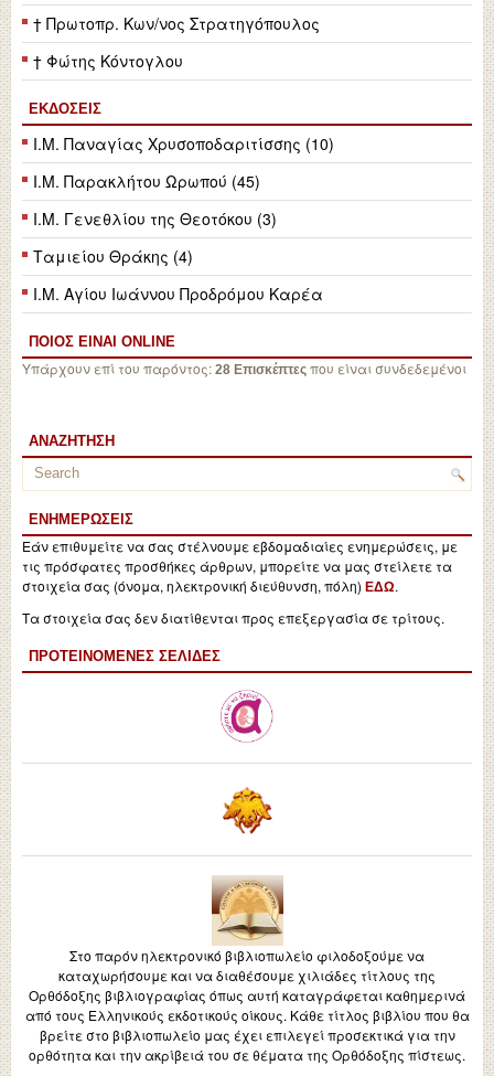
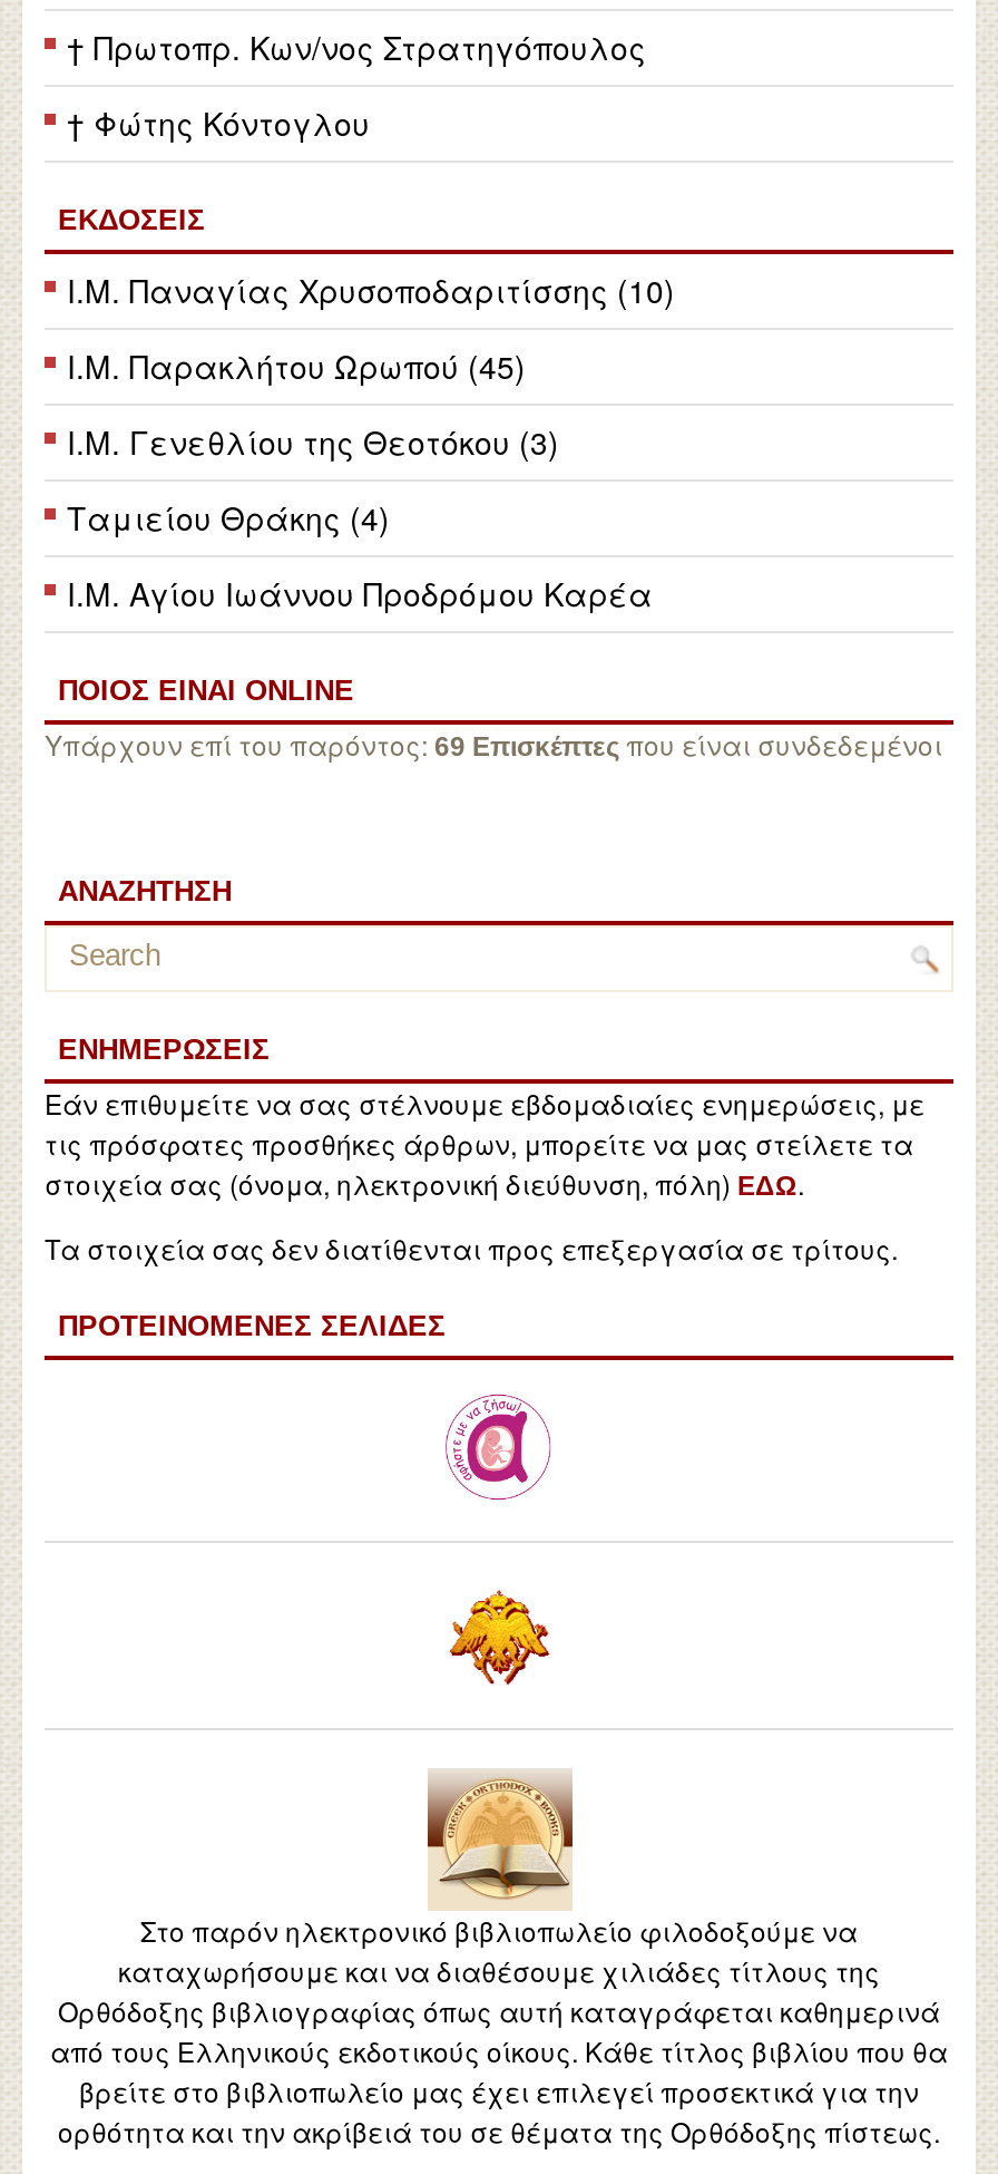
[22,359,466,378] Υπάρχουν επί του παρόντος:28 Επισκέπτεςπου είναι συνδεδεμένοι -> [45,725,942,763] Υπάρχουν επί του παρόντος:69 Επισκέπτεςπου είναι συνδεδεμένοι

